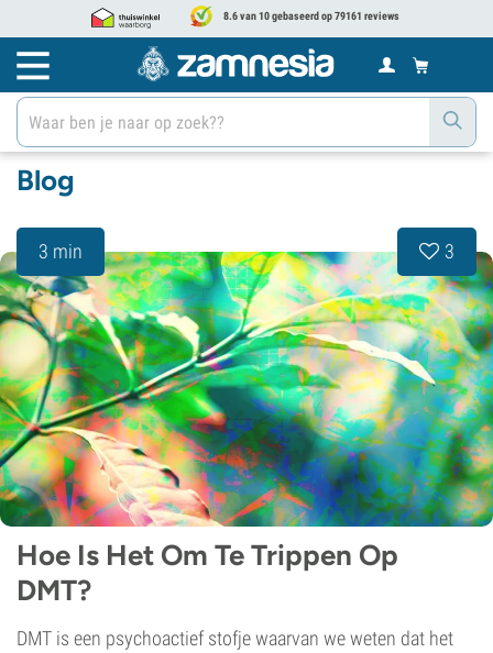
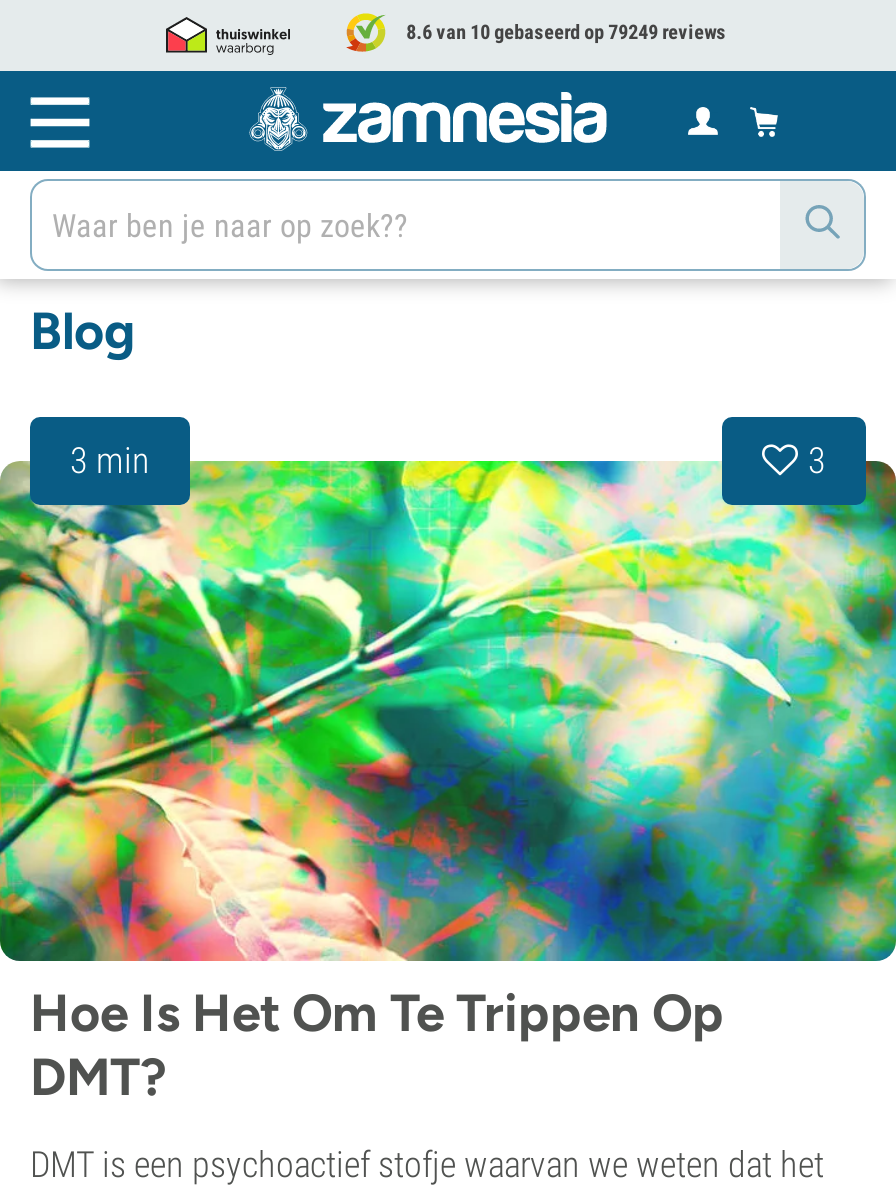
[221,10,400,22] 8.6 van 10 gebaseerd op 79161 reviews -> [402,21,726,43] 8.6 van 10 gebaseerd op 79249 reviews

